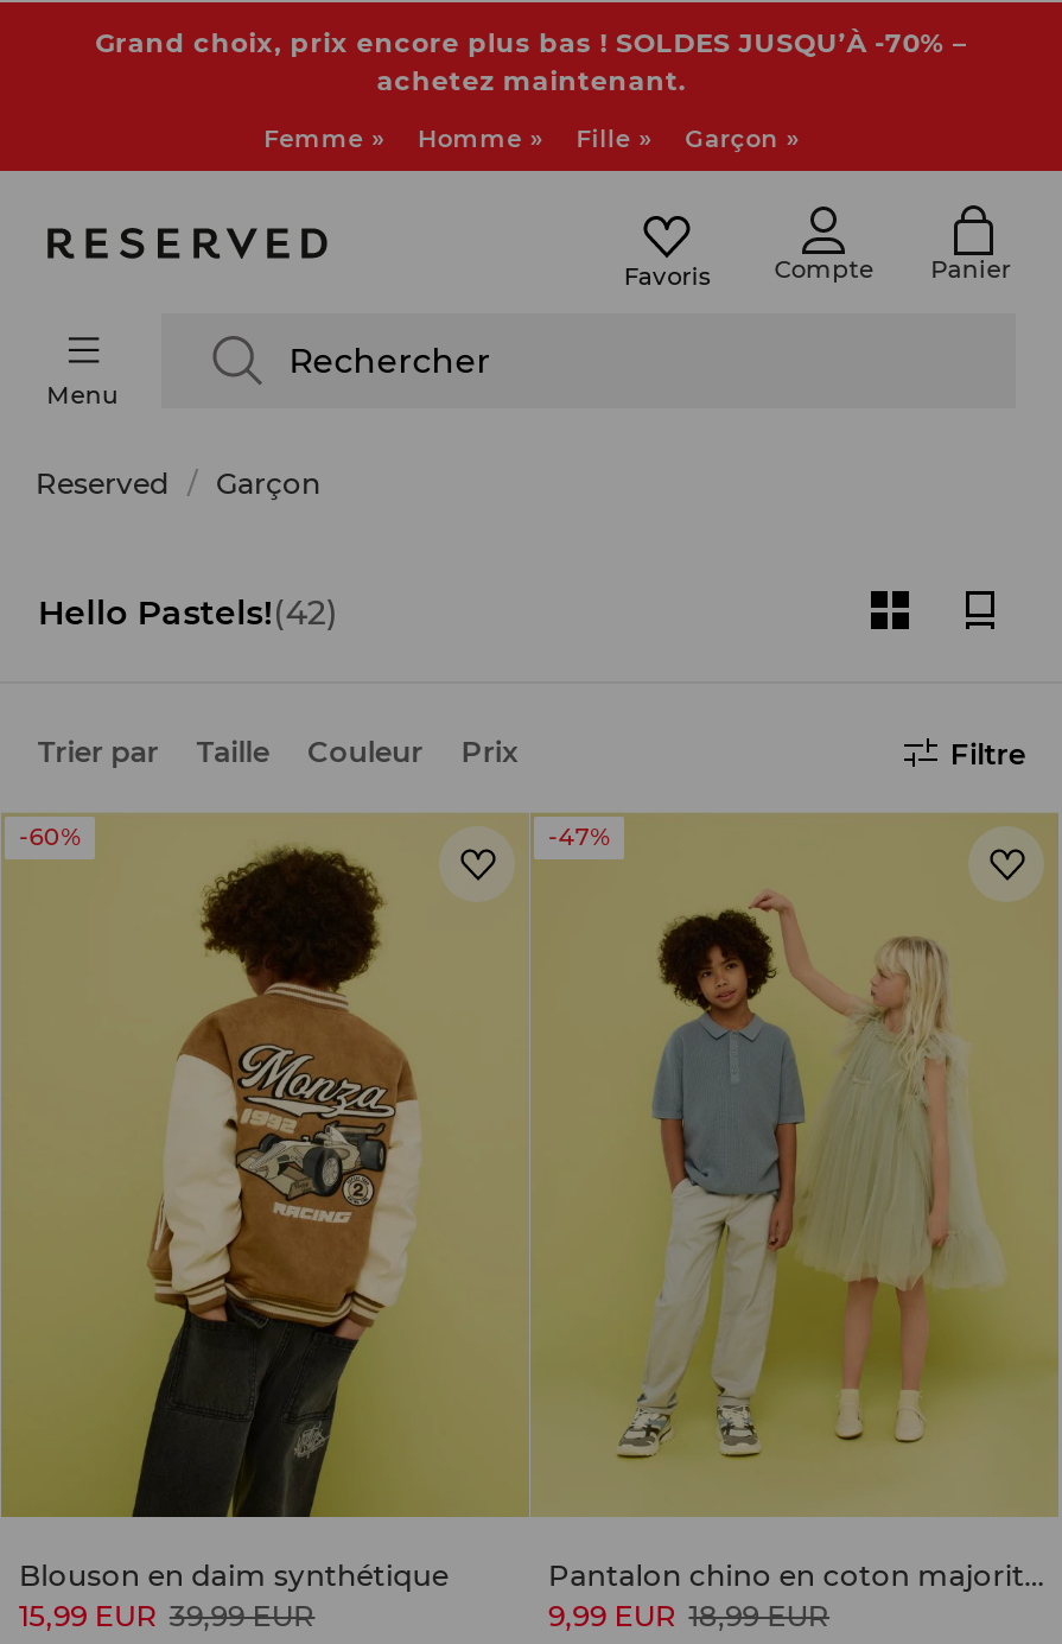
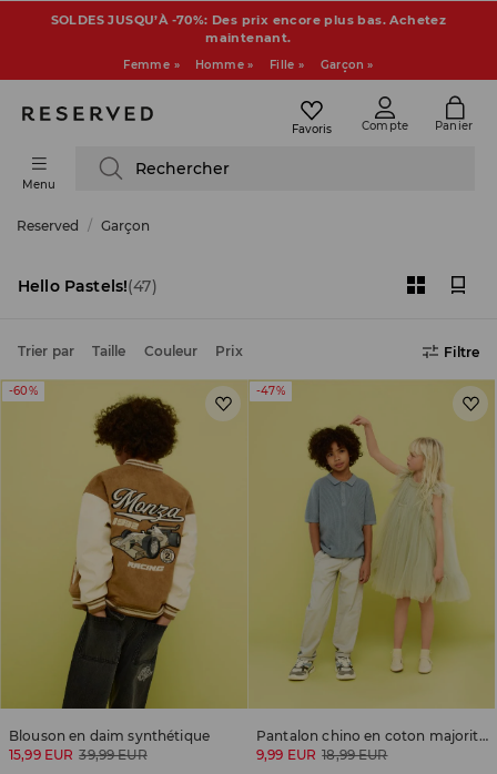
[95,26,968,97] Grand choix, prix encore plus bas ! SOLDES JUSQU’À -70% – | achetez maintenant. -> [51,12,446,45] SOLDES JUSQU’À -70%: Des prix encore plus bas. Achetez | maintenant.
[38,591,339,634] Hello Pastels!(42) -> [18,276,157,296] Hello Pastels!(47)

